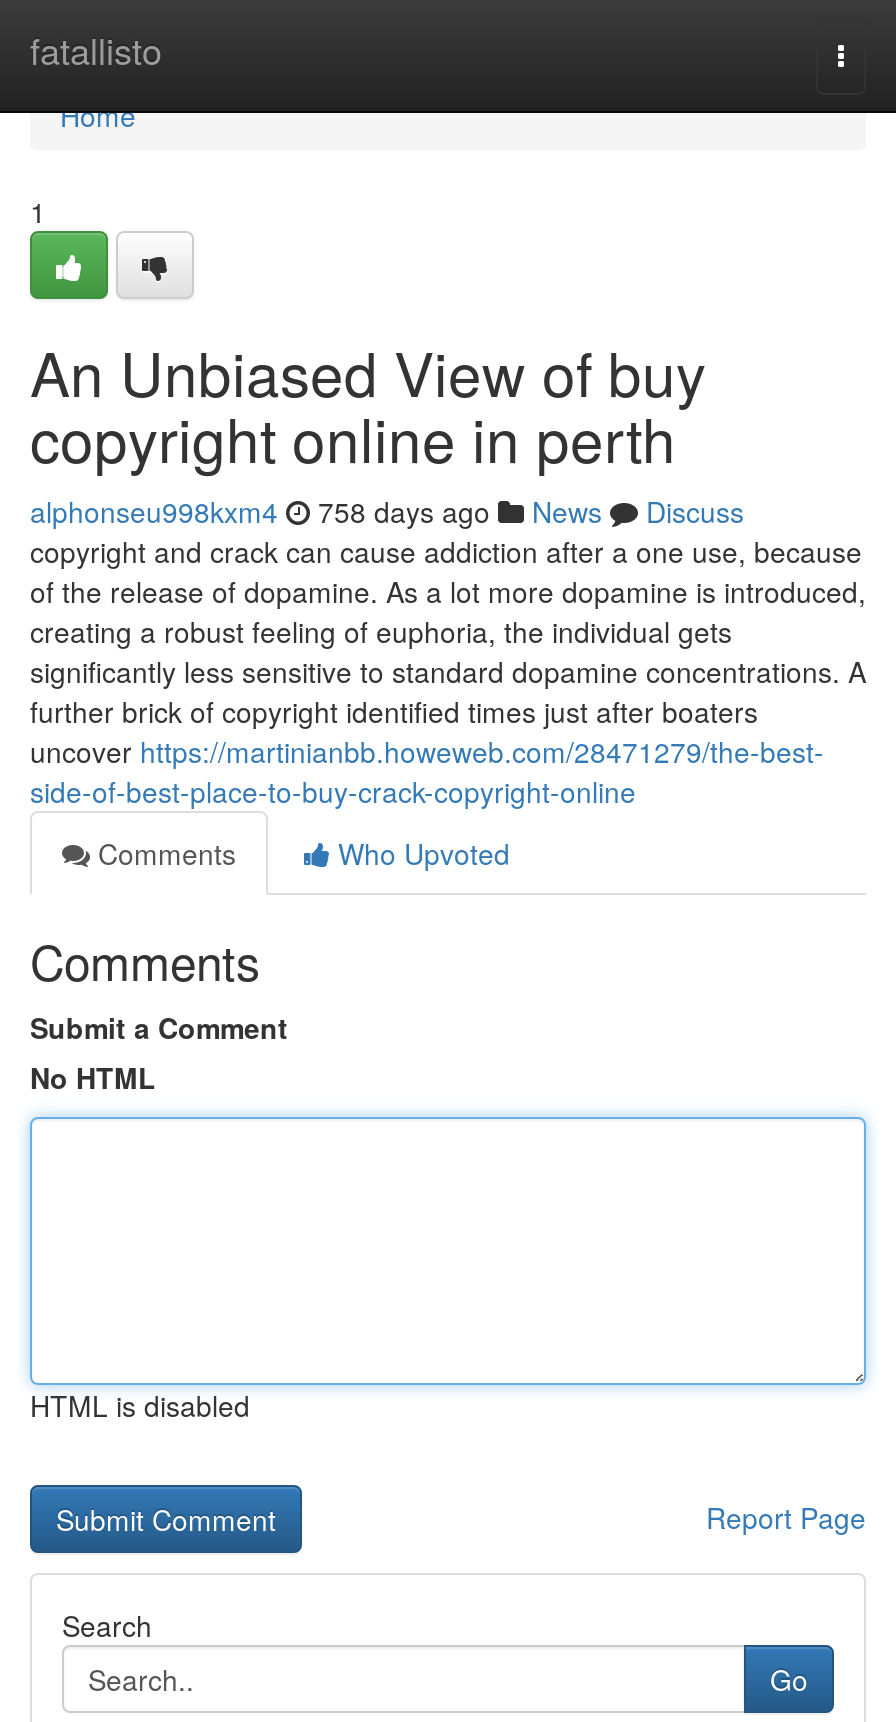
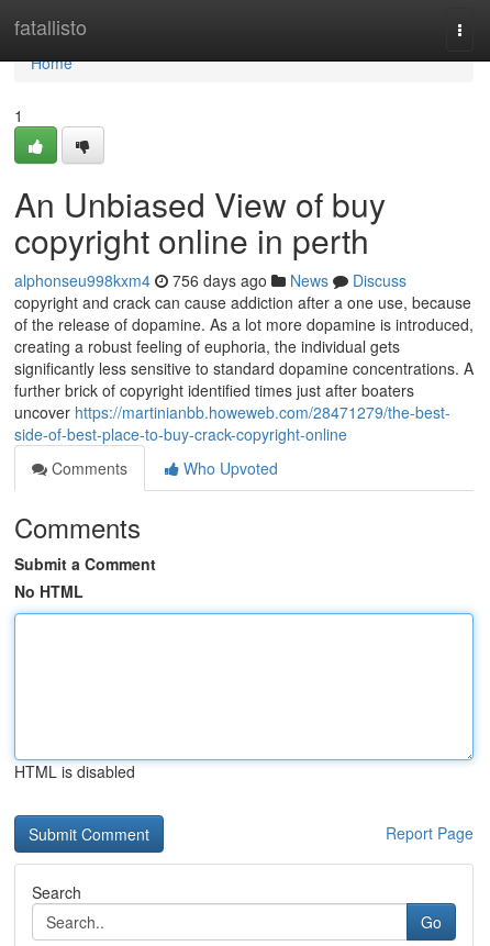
[30,491,744,531] alphonseu998kxm4 758 days ago News Discuss -> [14,269,407,291] alphonseu998kxm4 756 days ago News Discuss

